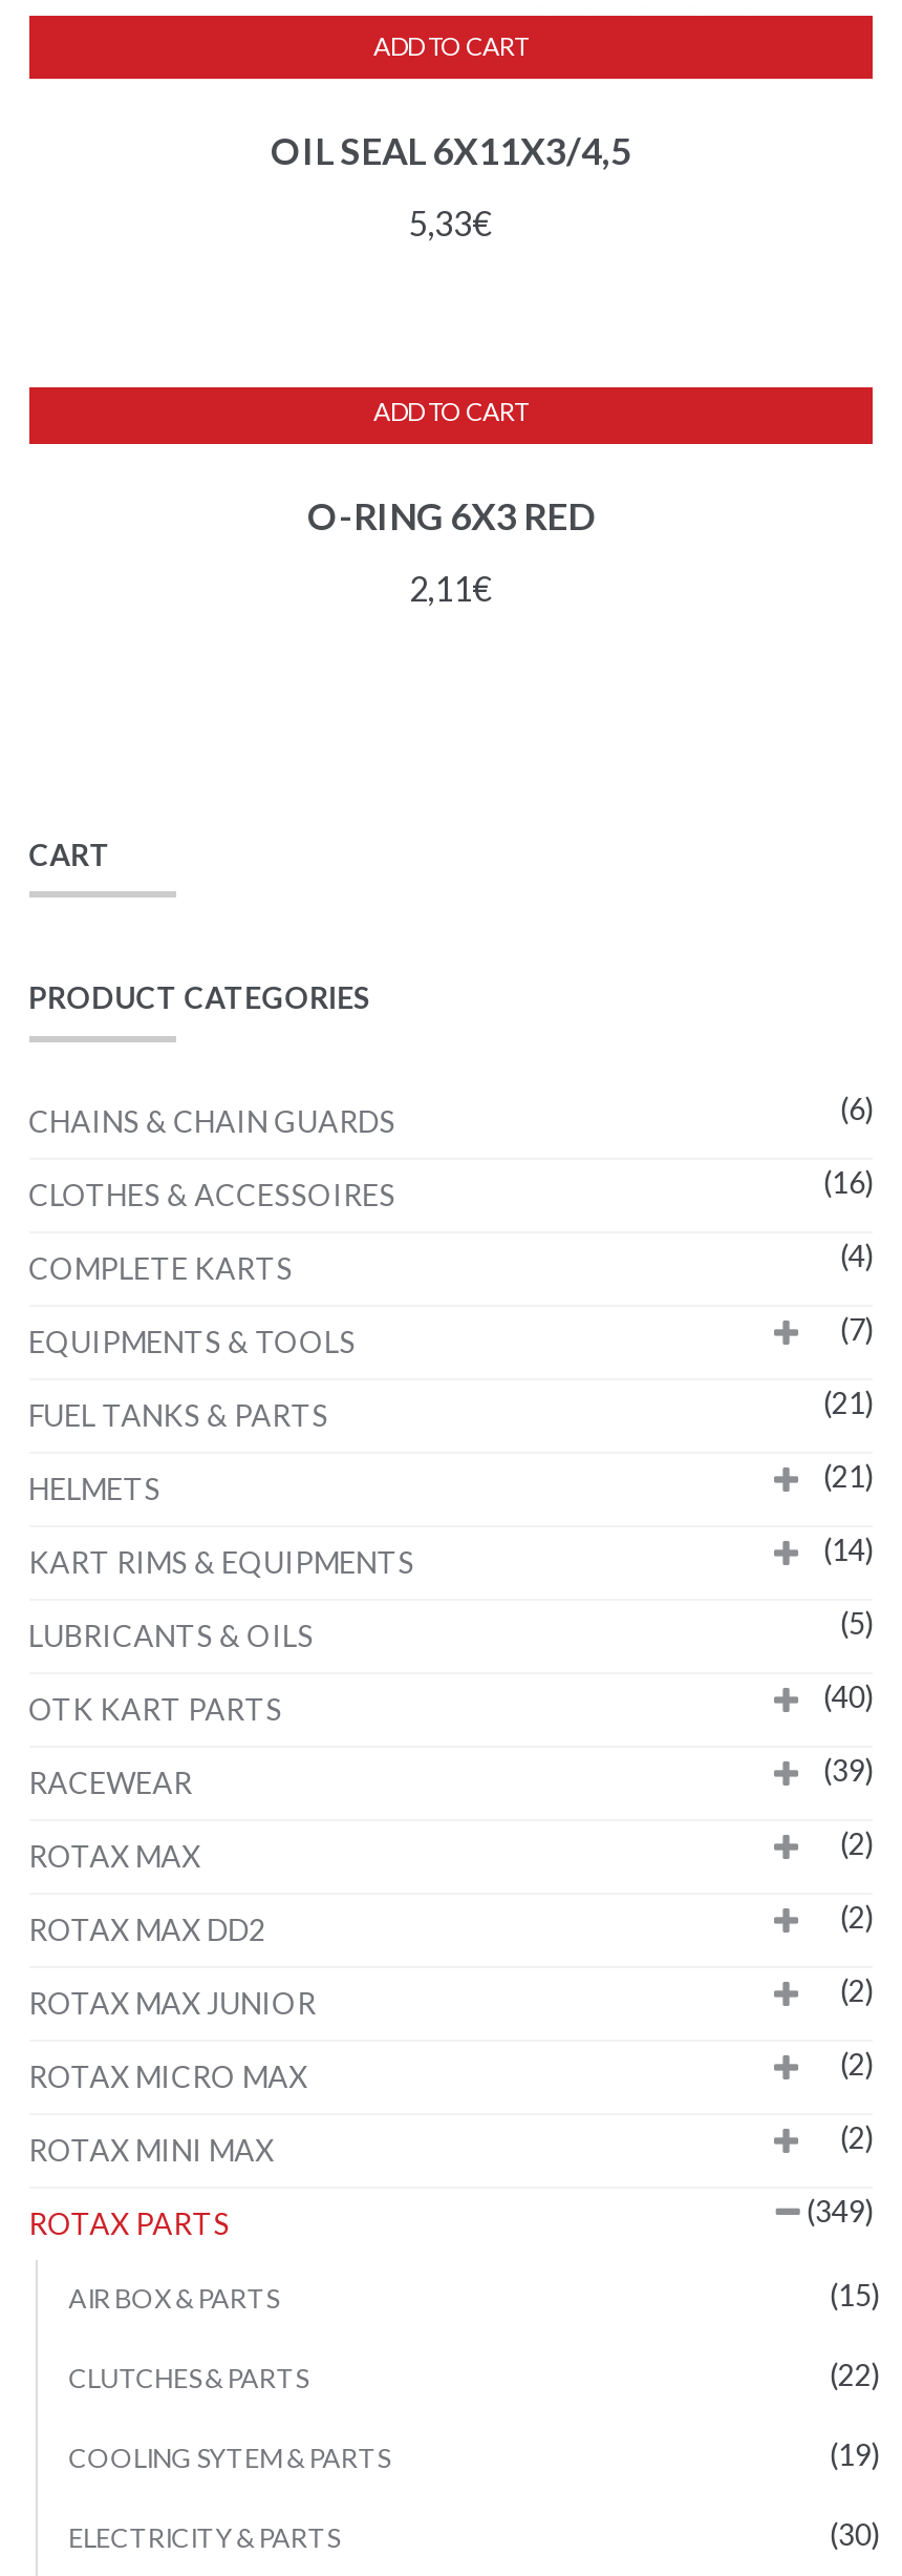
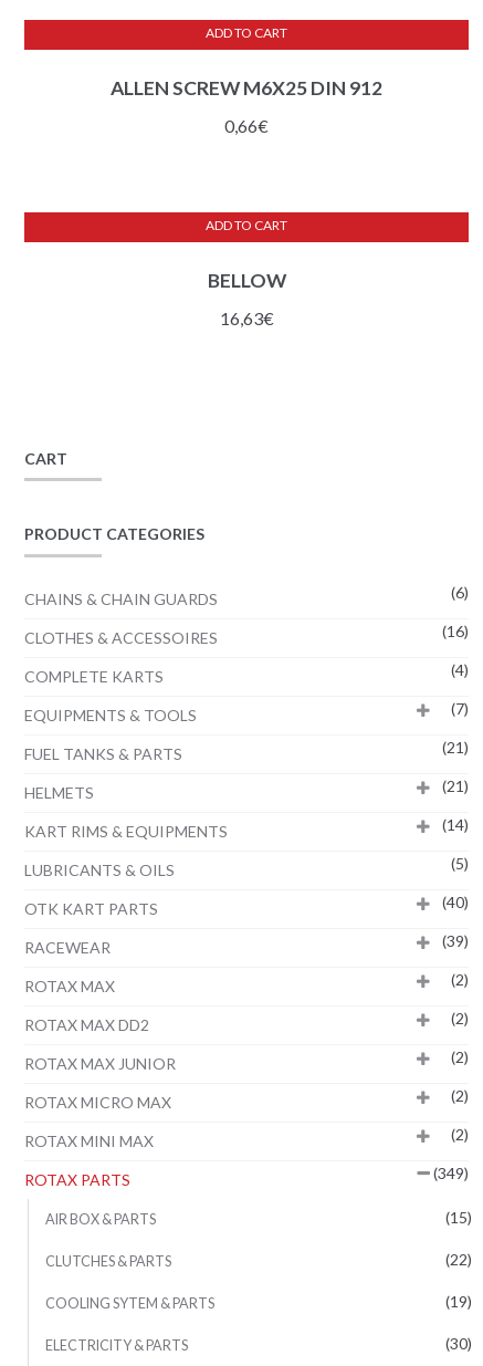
[271,128,631,173] OIL SEAL 6X11X3/4,5 -> [111,76,382,99] ALLEN SCREW M6X25 DIN 912
[409,202,493,242] 5,33€ -> [224,115,269,136] 0,66€
[307,495,595,539] O-RING 6X3 RED -> [207,269,286,292] BELLOW
[409,568,493,608] 2,11€ -> [219,308,274,329] 16,63€

